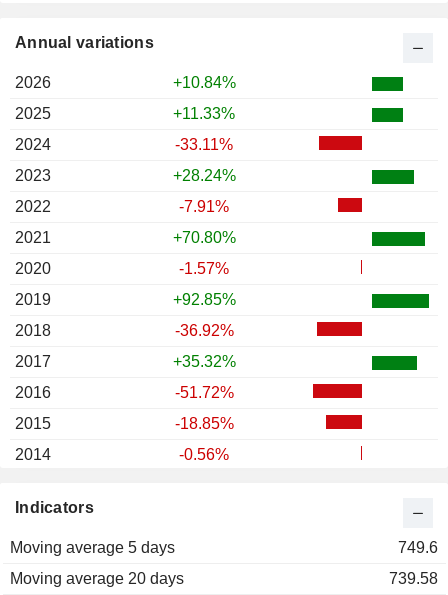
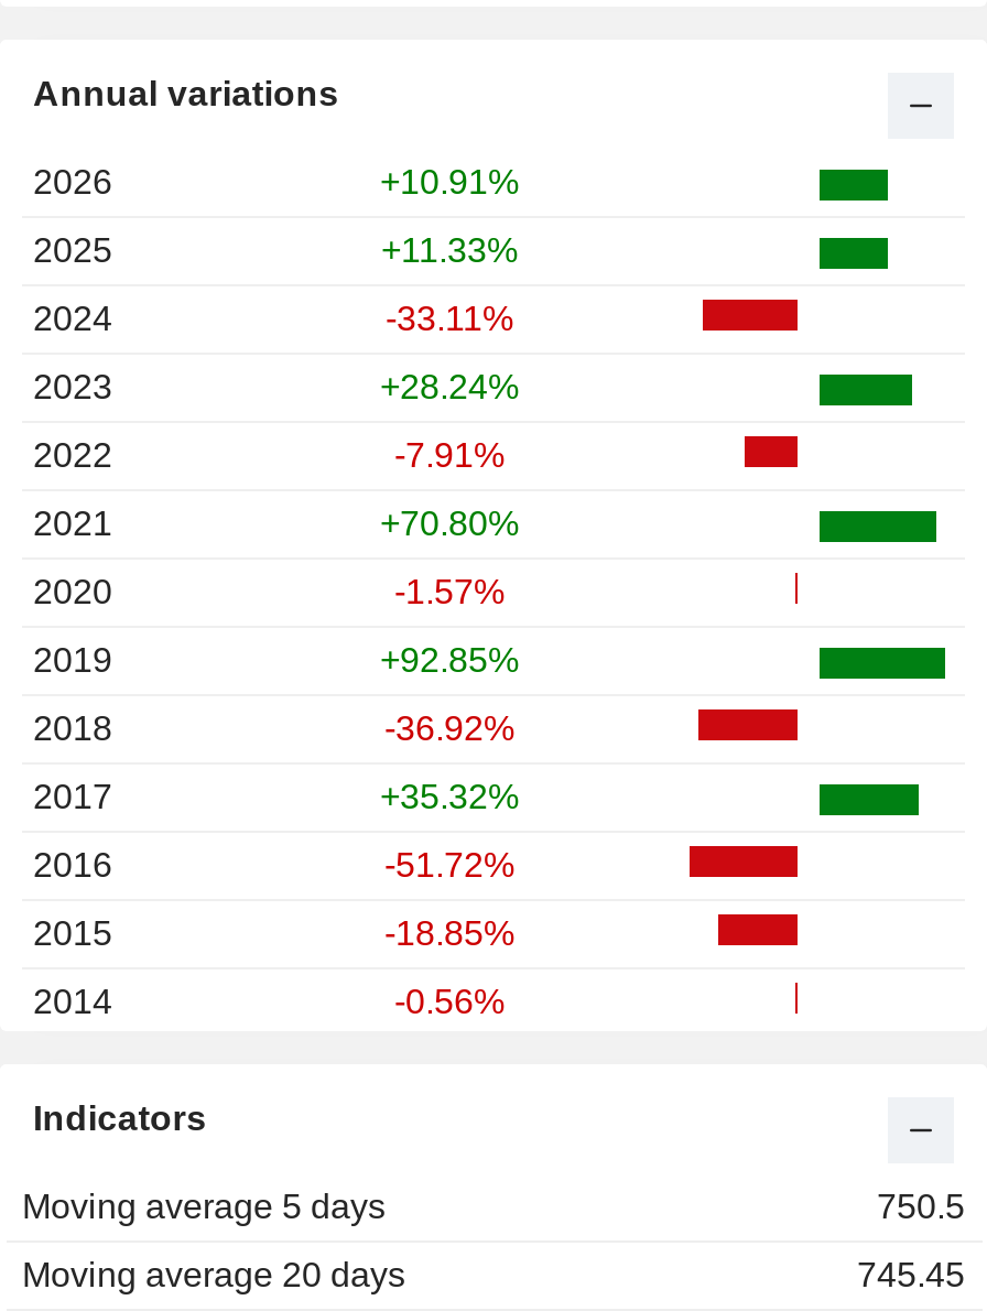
[172,74,235,91] +10.84% -> [380,163,519,201] +10.91%
[398,539,438,556] 749.6 -> [877,1188,965,1226] 750.5
[389,570,438,587] 739.58 -> [857,1256,965,1294] 745.45

